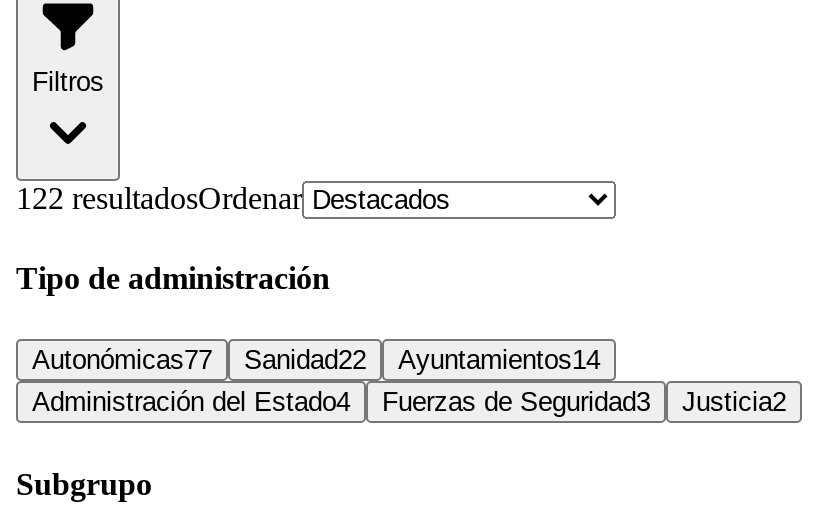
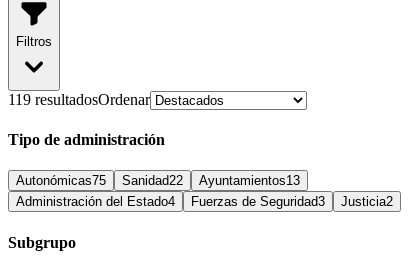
[16,181,302,215] 122resultadosOrdenar -> [8,91,150,108] 119resultadosOrdenar
[32,346,212,376] Autonómicas77 -> [16,173,106,188] Autonómicas75
[398,346,600,376] Ayuntamientos14 -> [199,173,300,188] Ayuntamientos13

